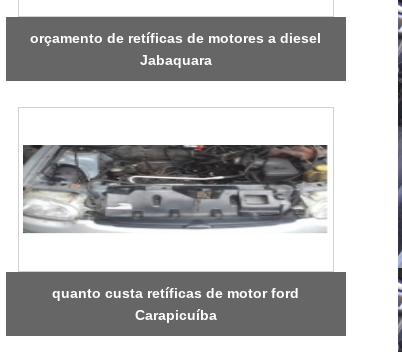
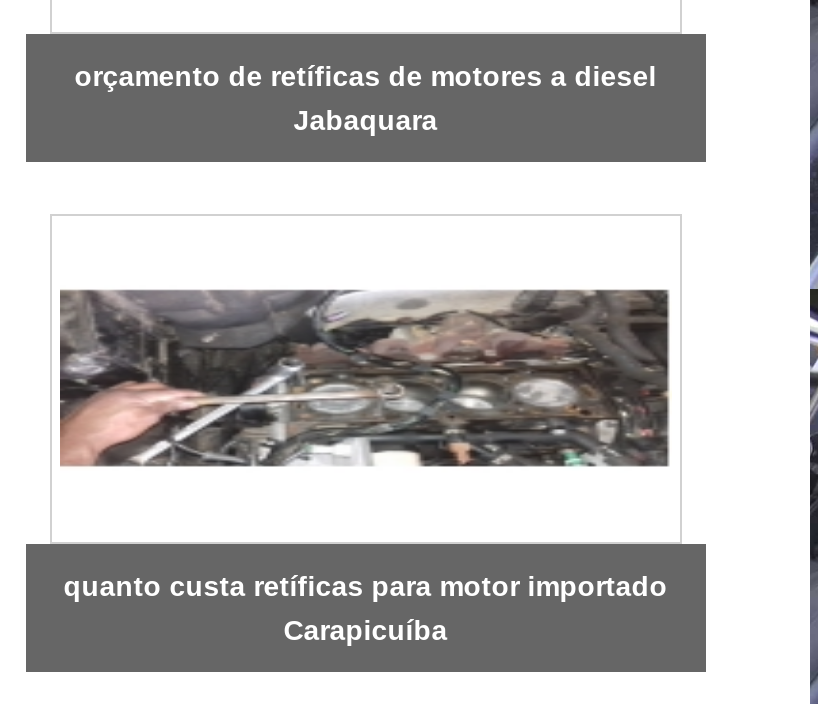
[22,144,328,234] [image] -> [58,288,670,468] [image]
[52,285,299,301] quanto custa retíficas de motor ford -> [64,570,668,602] quanto custa retíficas para motor importado

